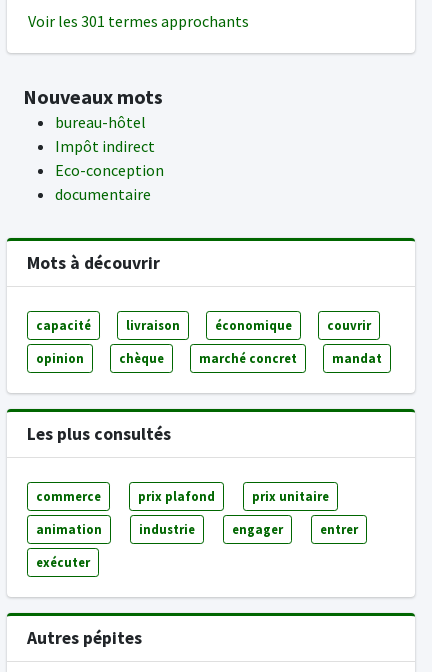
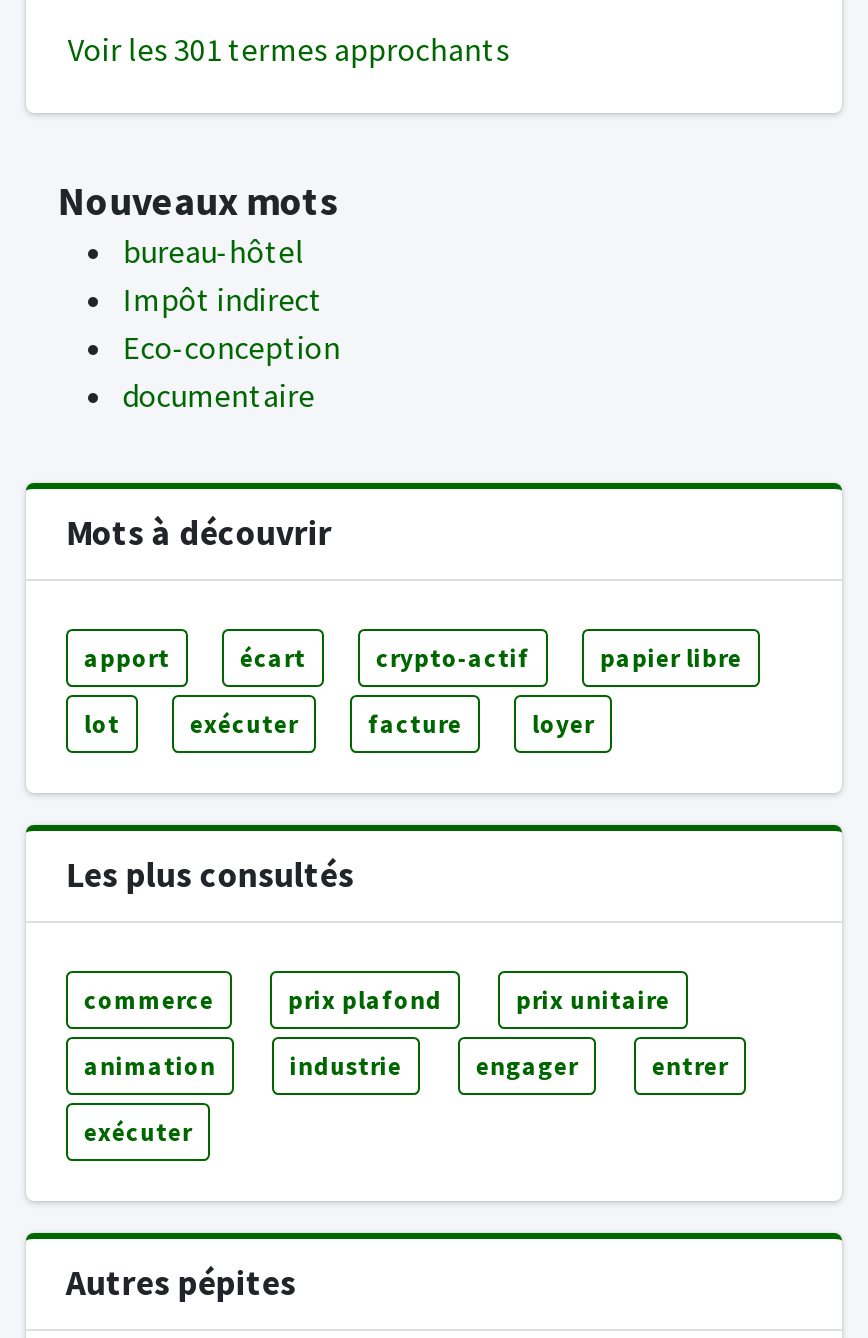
[36,317,371,333] capacité | livraison | économique | couvrir -> [84,641,742,673] apport | écart | crypto-actif | papier libre
[36,350,382,366] opinion | chèque | marché concret | mandat -> [84,707,594,739] lot | exécuter | facture | loyer

